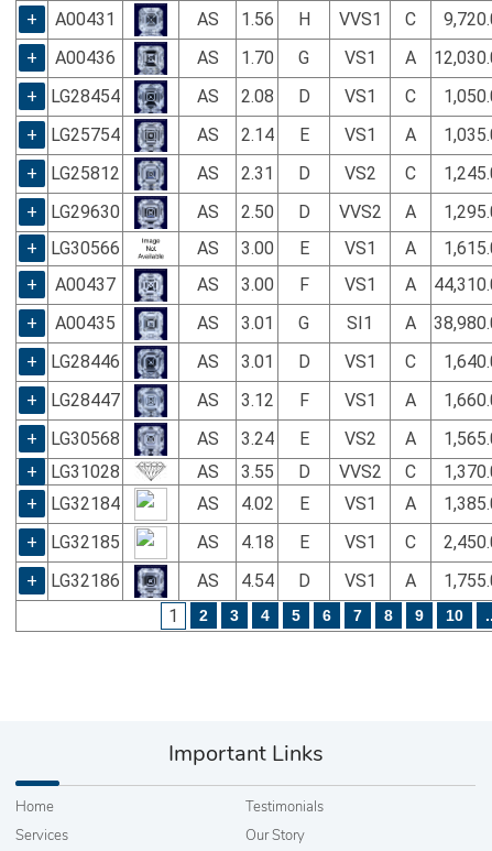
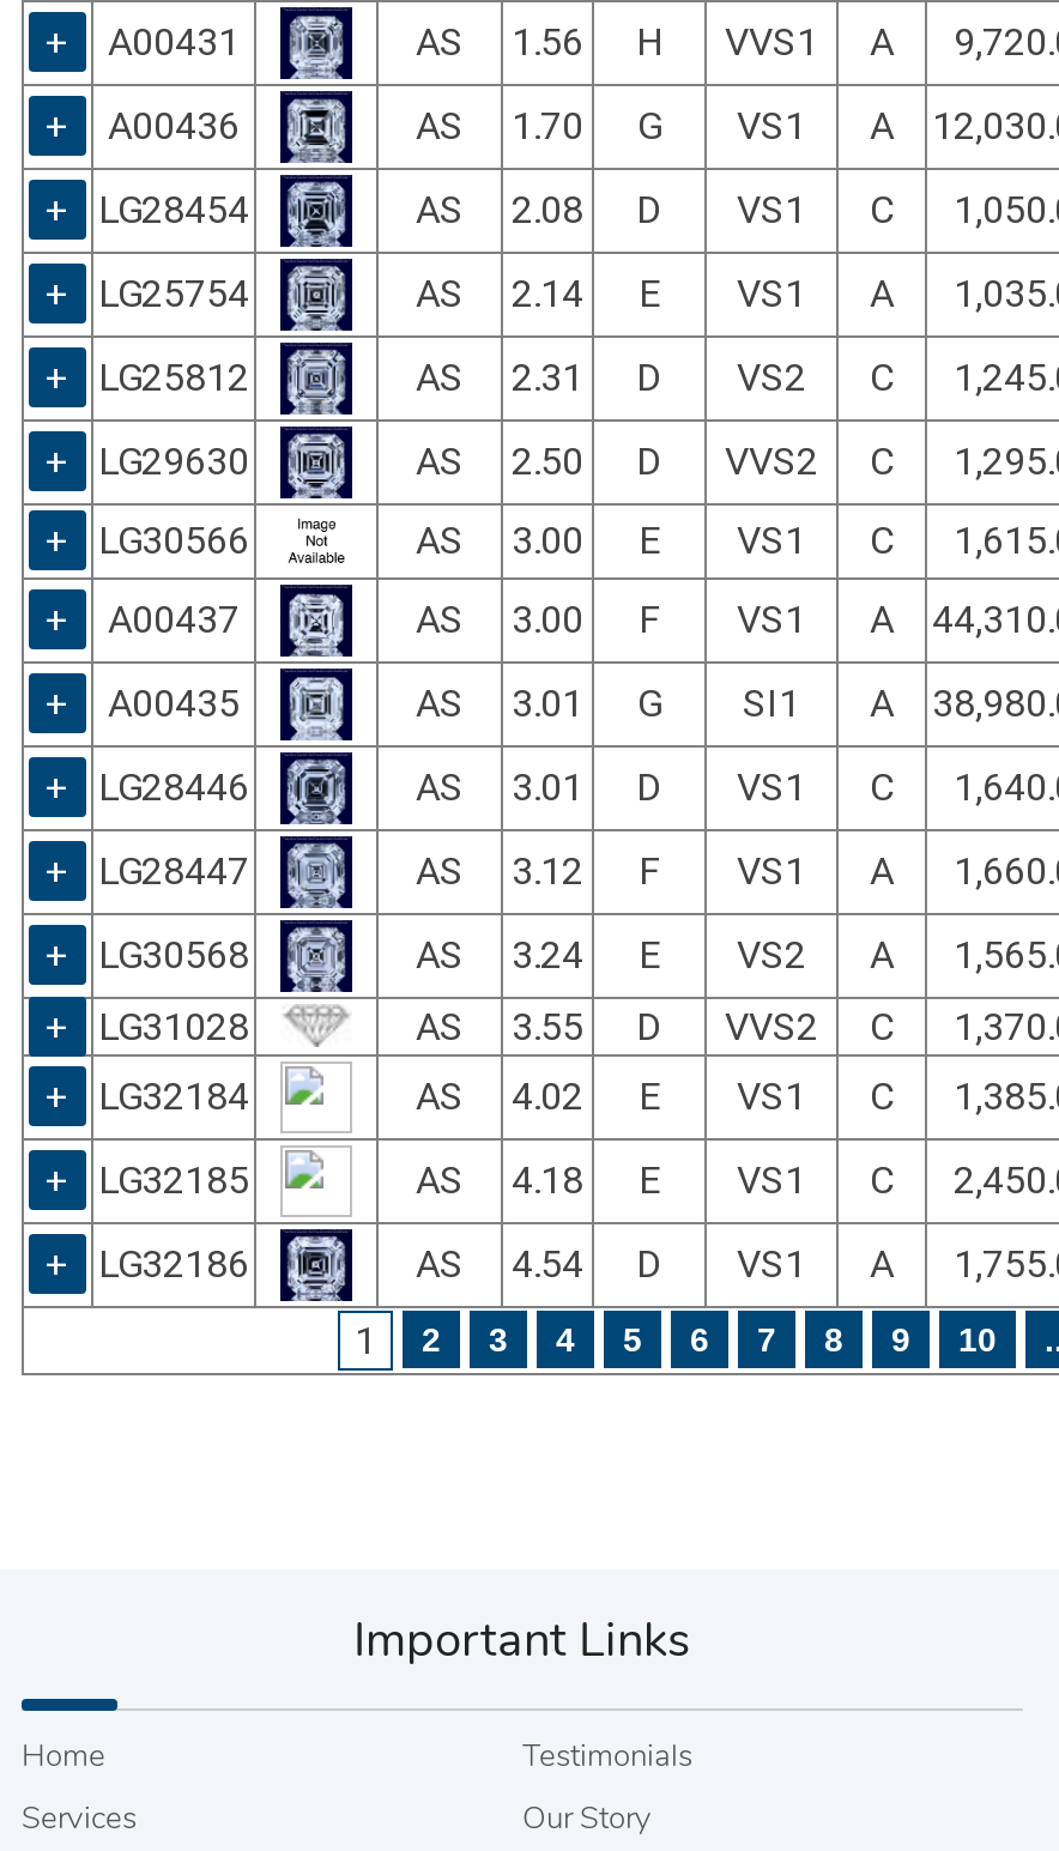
[405,9,416,30] C -> [870,20,894,65] A
[405,202,416,223] A -> [870,439,894,484] C
[405,238,416,259] A -> [870,518,894,564] C
[405,493,416,514] A -> [870,1074,894,1119] C

